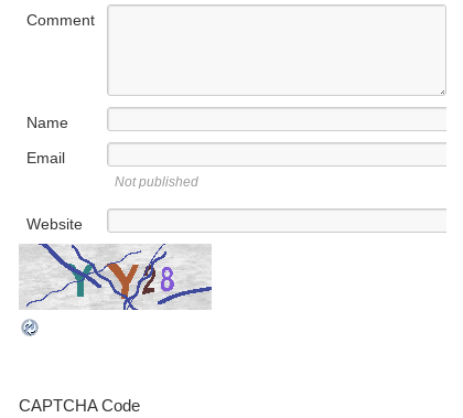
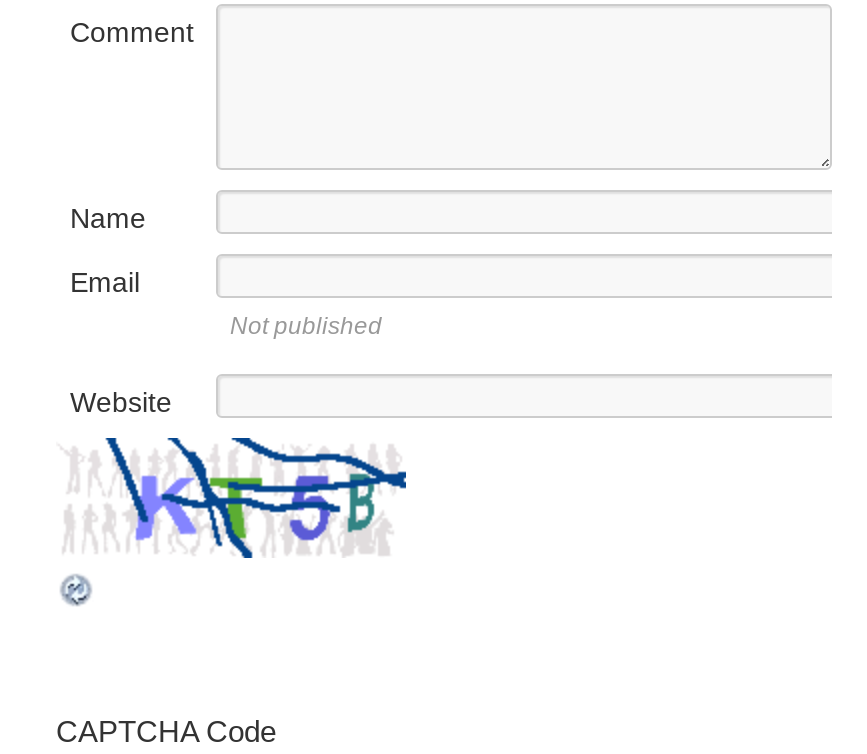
[19,243,213,311] [image] -> [58,436,408,560] [image]

